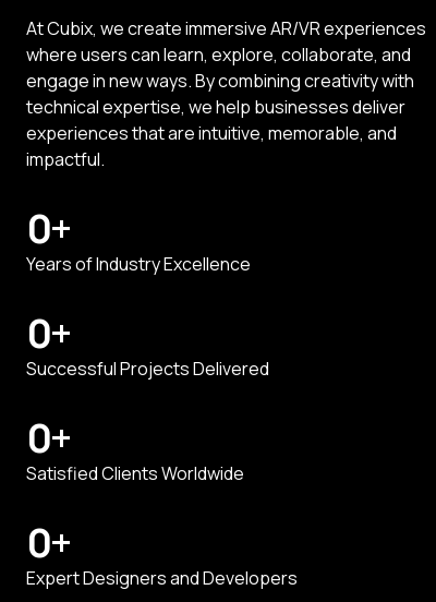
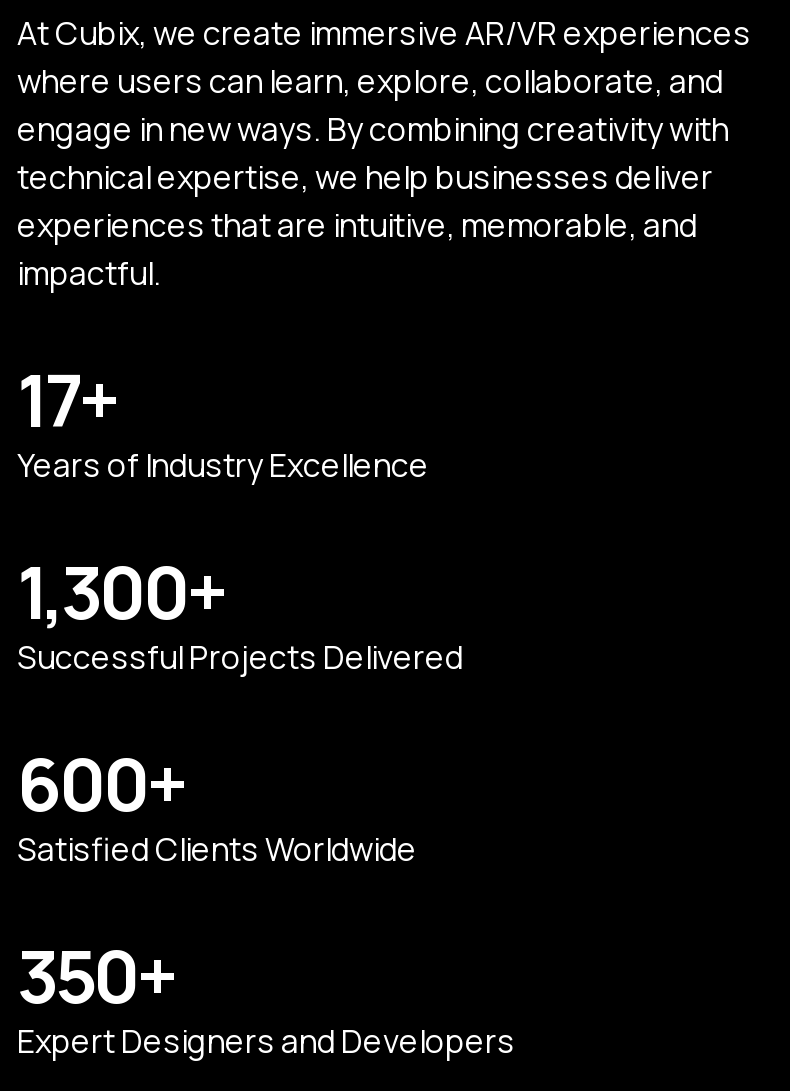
[26,202,70,255] 0+ -> [17,351,115,449] 17+
[26,306,70,360] 0+ -> [17,543,223,641] 1,300+
[26,411,70,465] 0+ -> [17,735,183,833] 600+
[26,516,70,569] 0+ -> [17,927,173,1025] 350+

